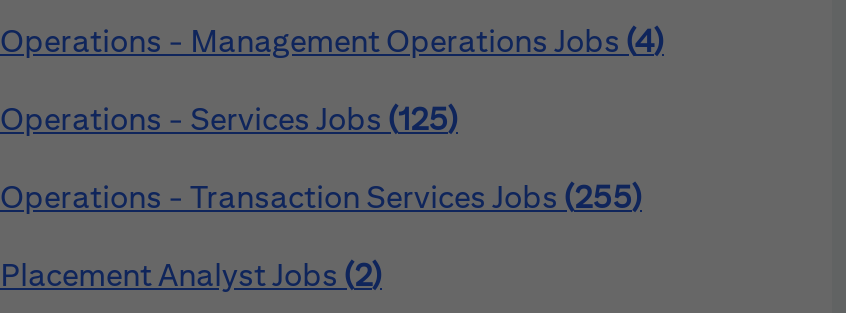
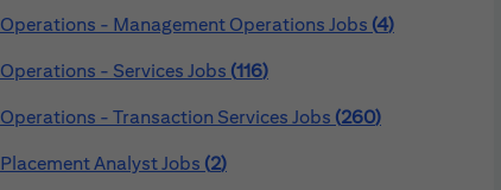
[0,100,448,138] Operations - Services Jobs 125 -> [0,59,262,82] Operations - Services Jobs 116
[0,178,632,216] Operations - Transaction Services Jobs 255 -> [0,106,375,128] Operations - Transaction Services Jobs 260

